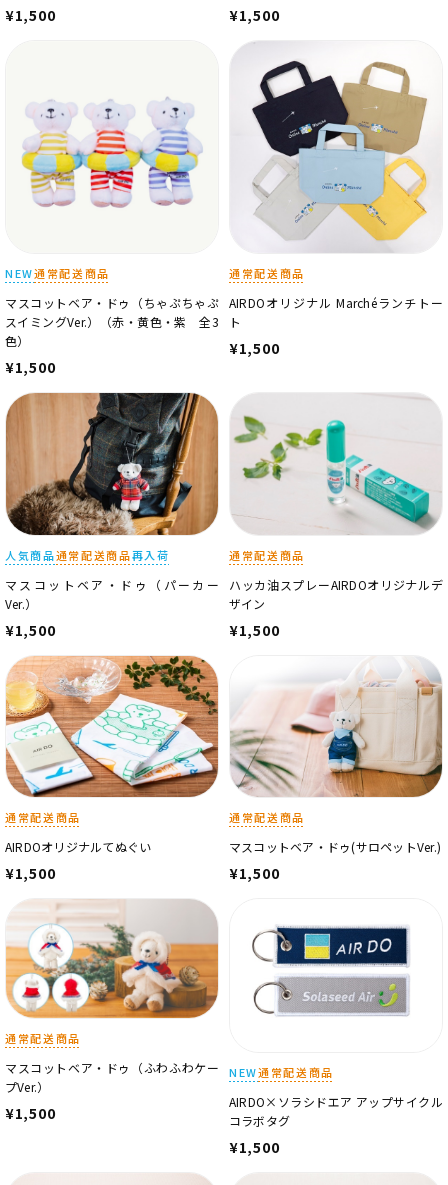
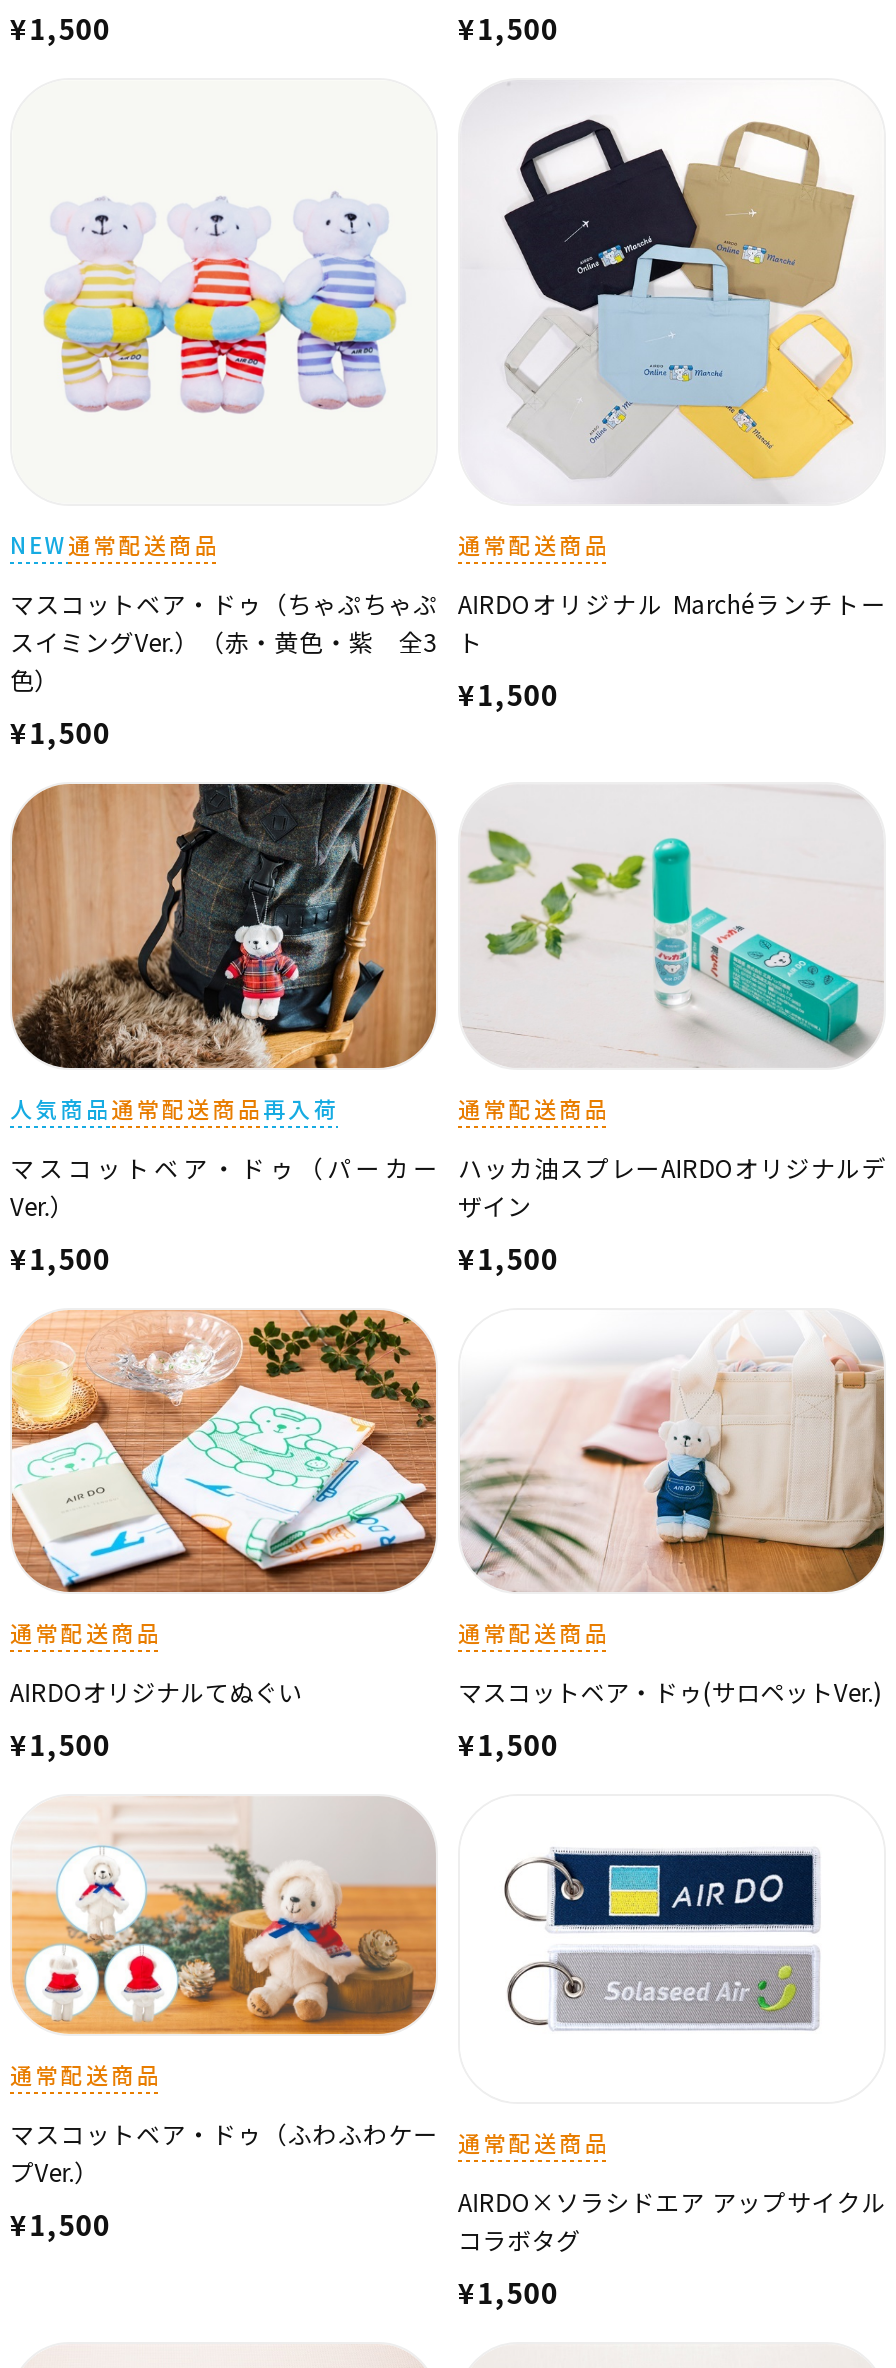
[229,1064,334,1080] NEW通常配送商品 -> [458,2125,610,2157] 通常配送商品

